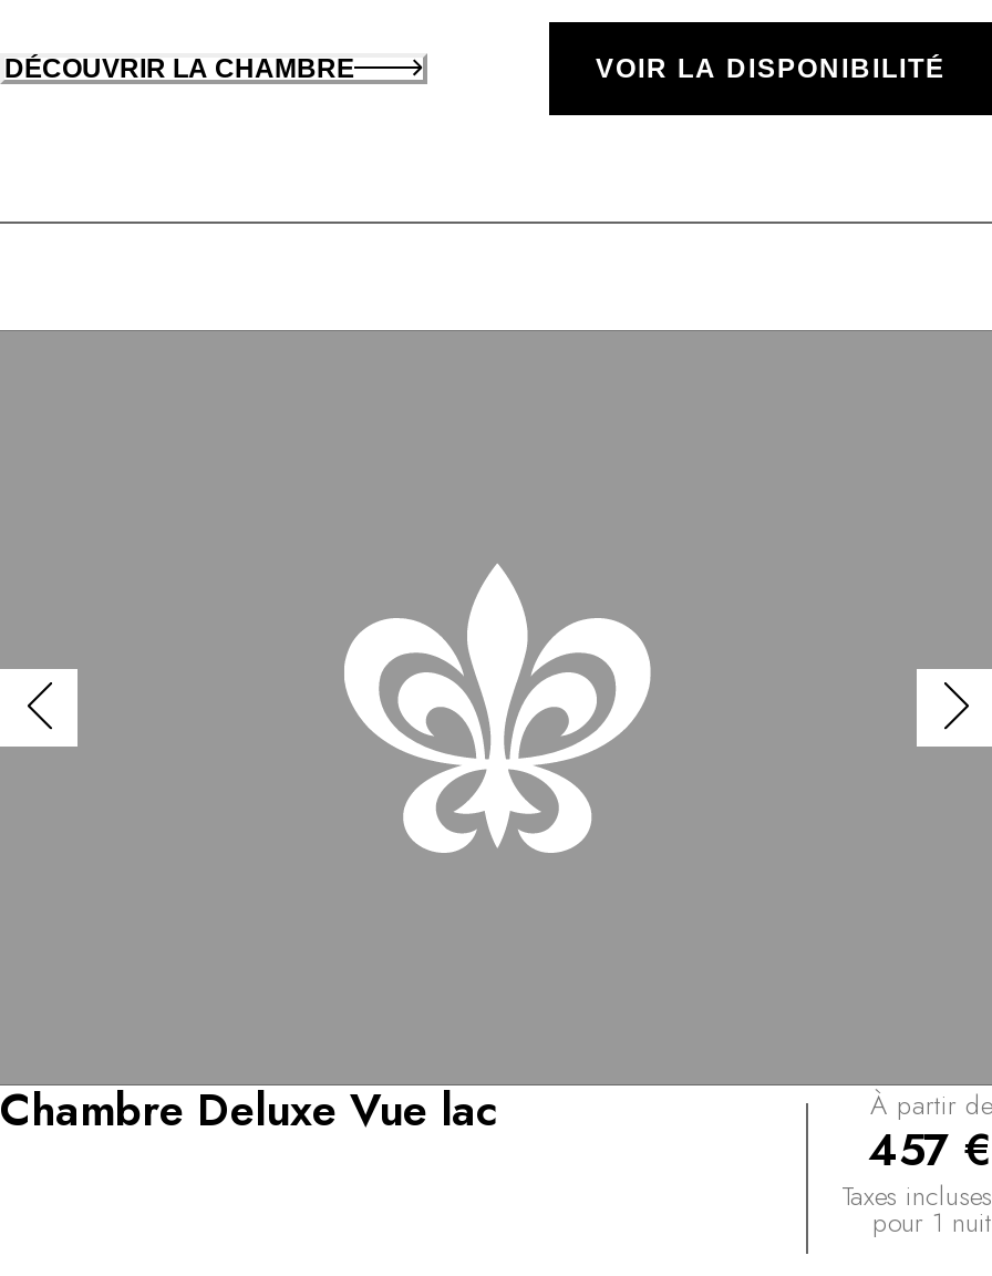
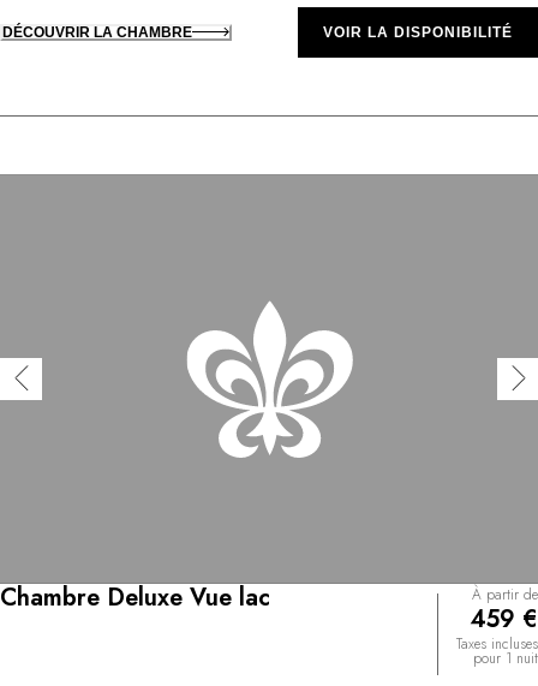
[868,1118,992,1182] 457 € -> [470,601,538,636] 459 €

